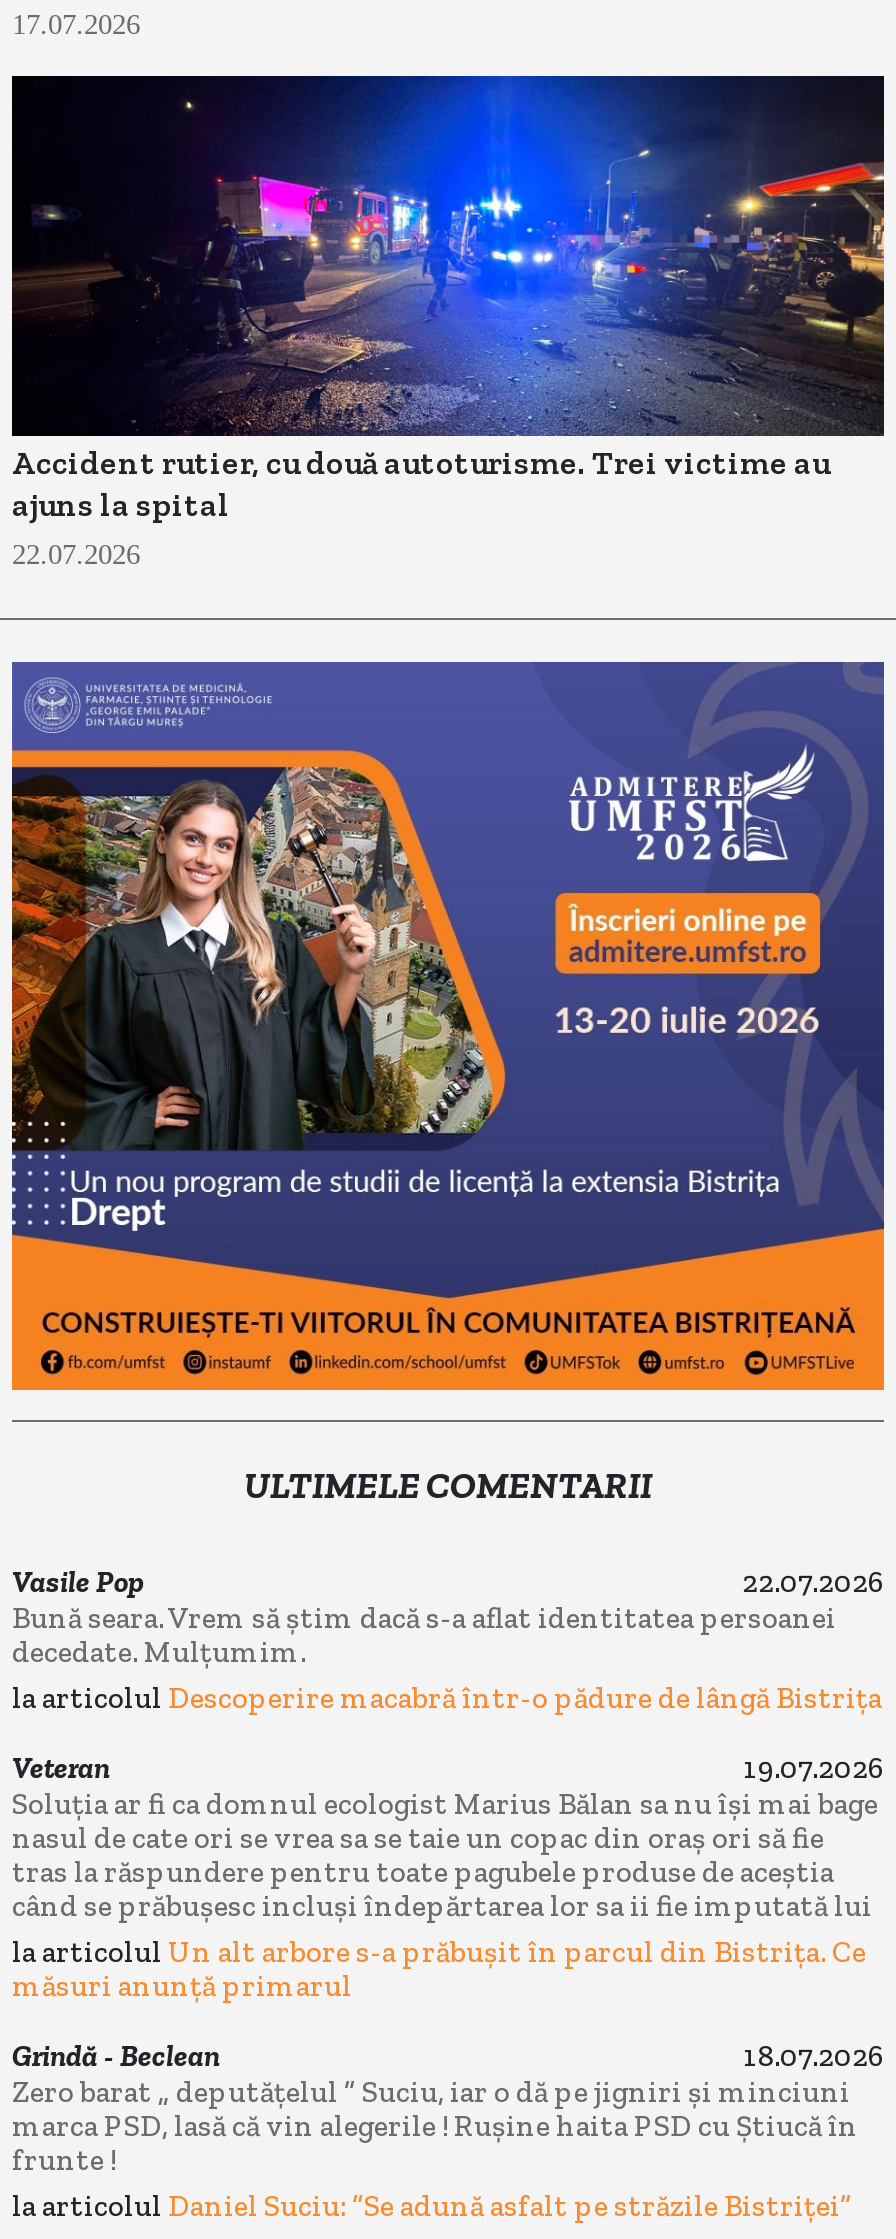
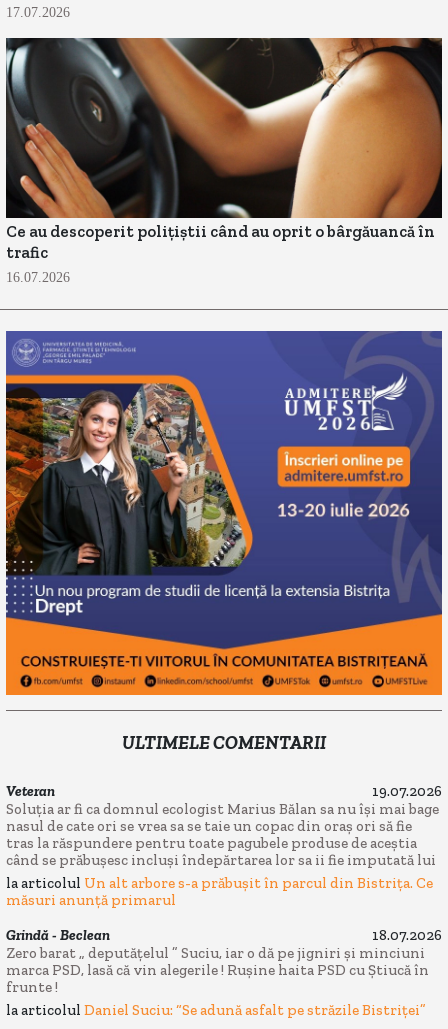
[10,74,886,571] [image] | Accident rutier, cu două autoturisme. Trei victime au | ajuns la spital | 22.07.2026 -> [5,37,443,285] [image] | Ce au descoperit polițiștii când au oprit o bârgăuancă în | trafic | 16.07.2026
[12,1563,884,1716] Vasile Pop | 22.07.2026 | Bună seara. Vrem să știm dacă s-a aflat identitatea persoanei | decedate. Mulțumim. | la articolul Descoperire macabră într-o pădure de lângă Bistrița -> none

